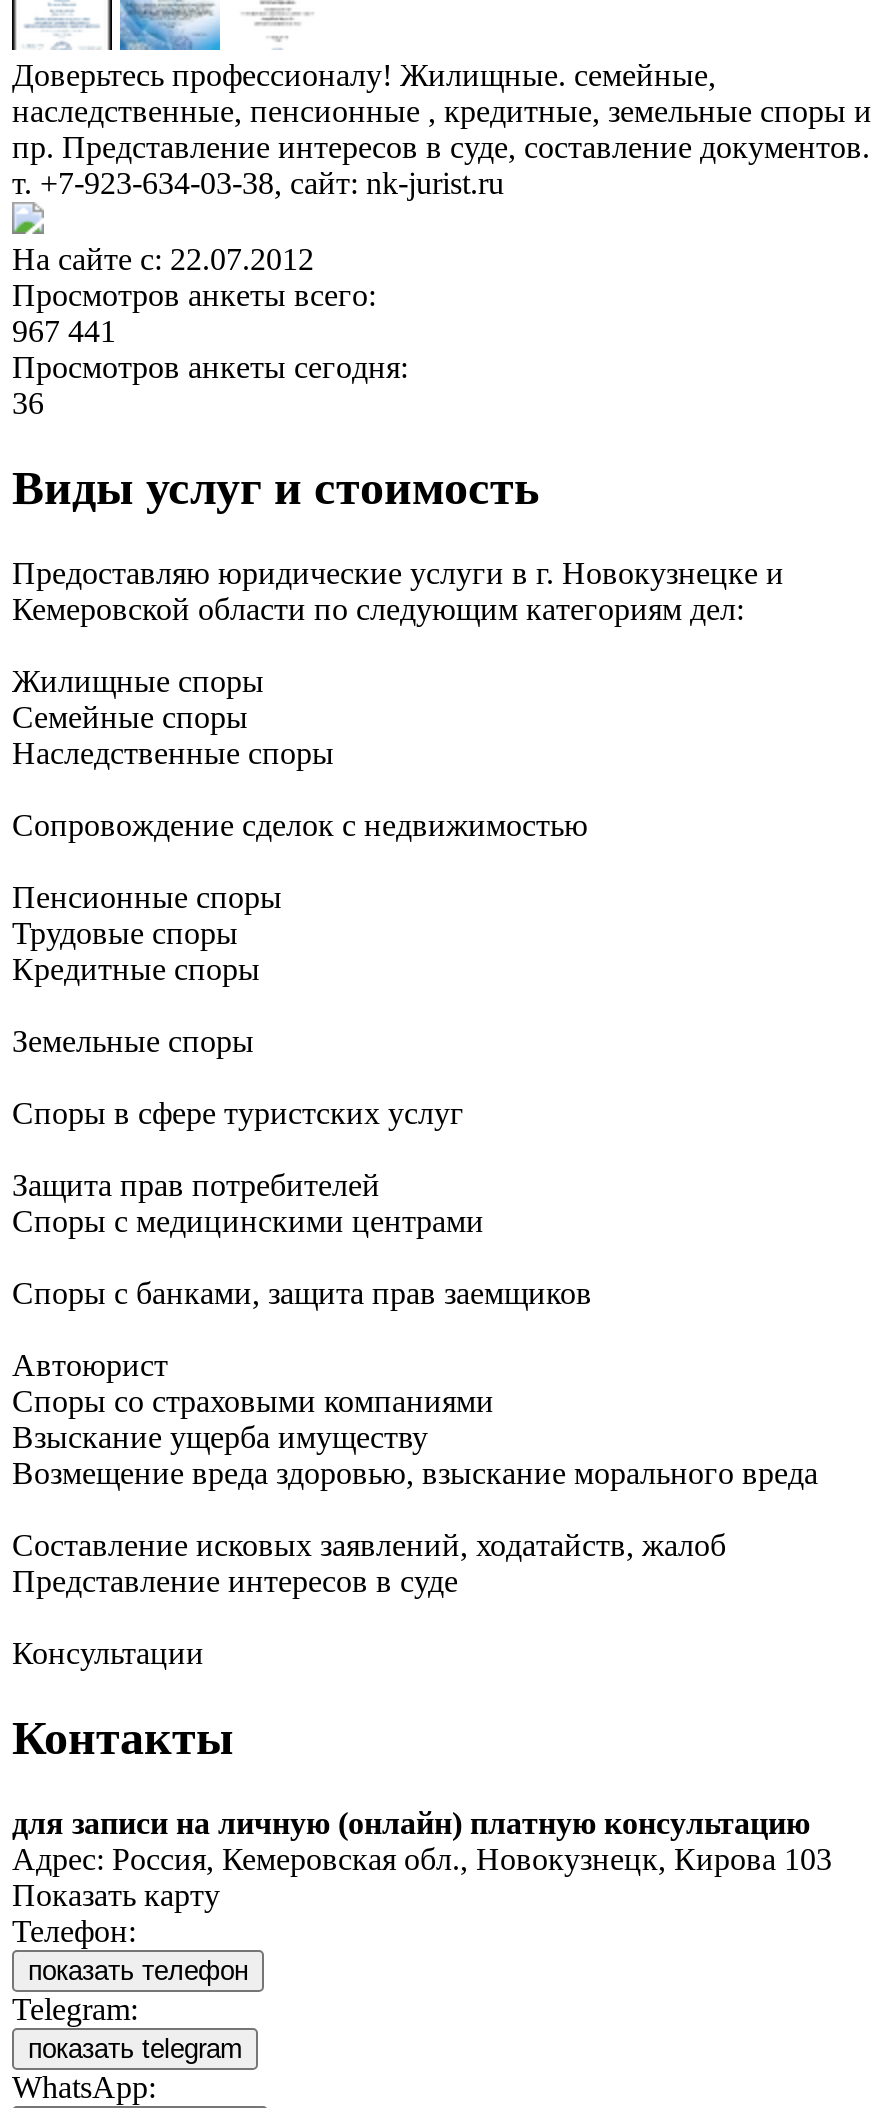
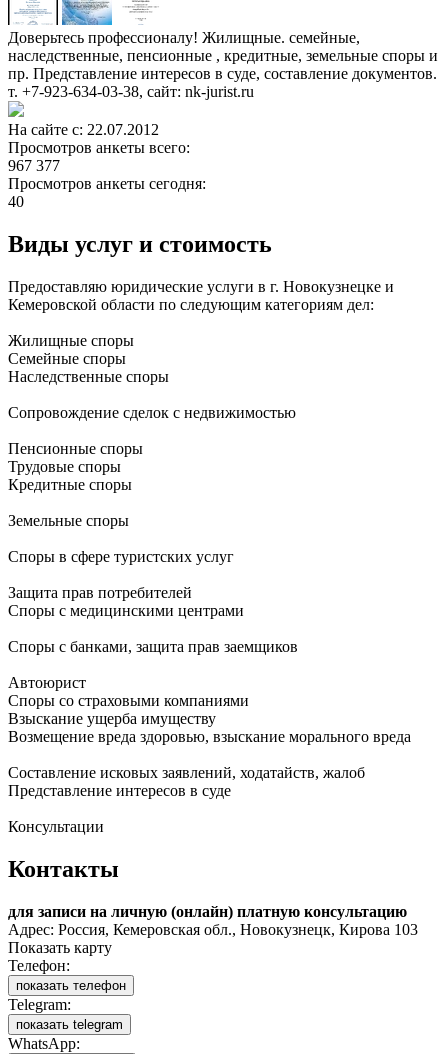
[12,314,116,348] 967 441 -> [8,157,60,174] 967 377
[12,386,44,420] 36 -> [8,193,24,210] 40

